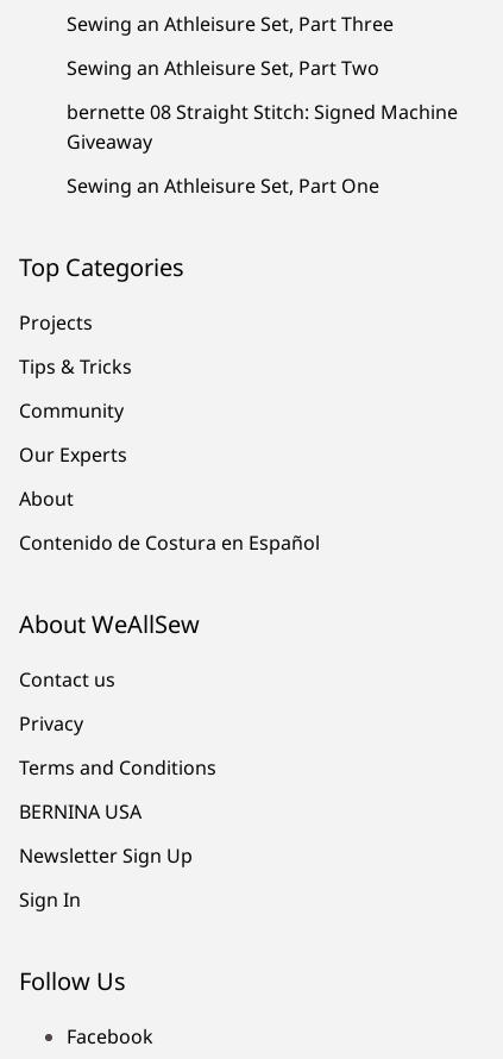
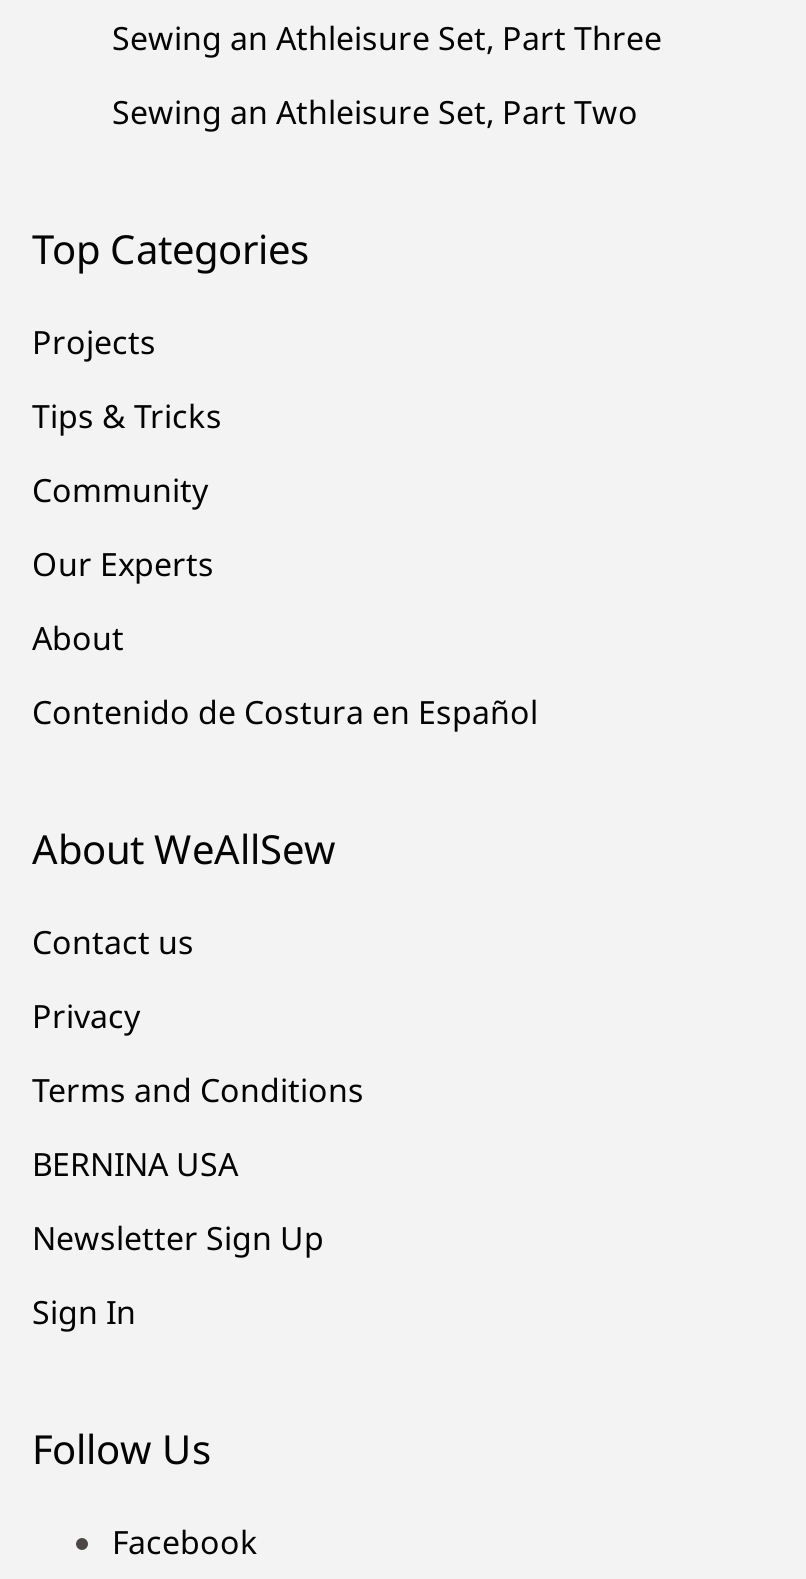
[67,98,458,198] bernette 08 Straight Stitch: Signed Machine | Giveaway | Sewing an Athleisure Set, Part One -> none

